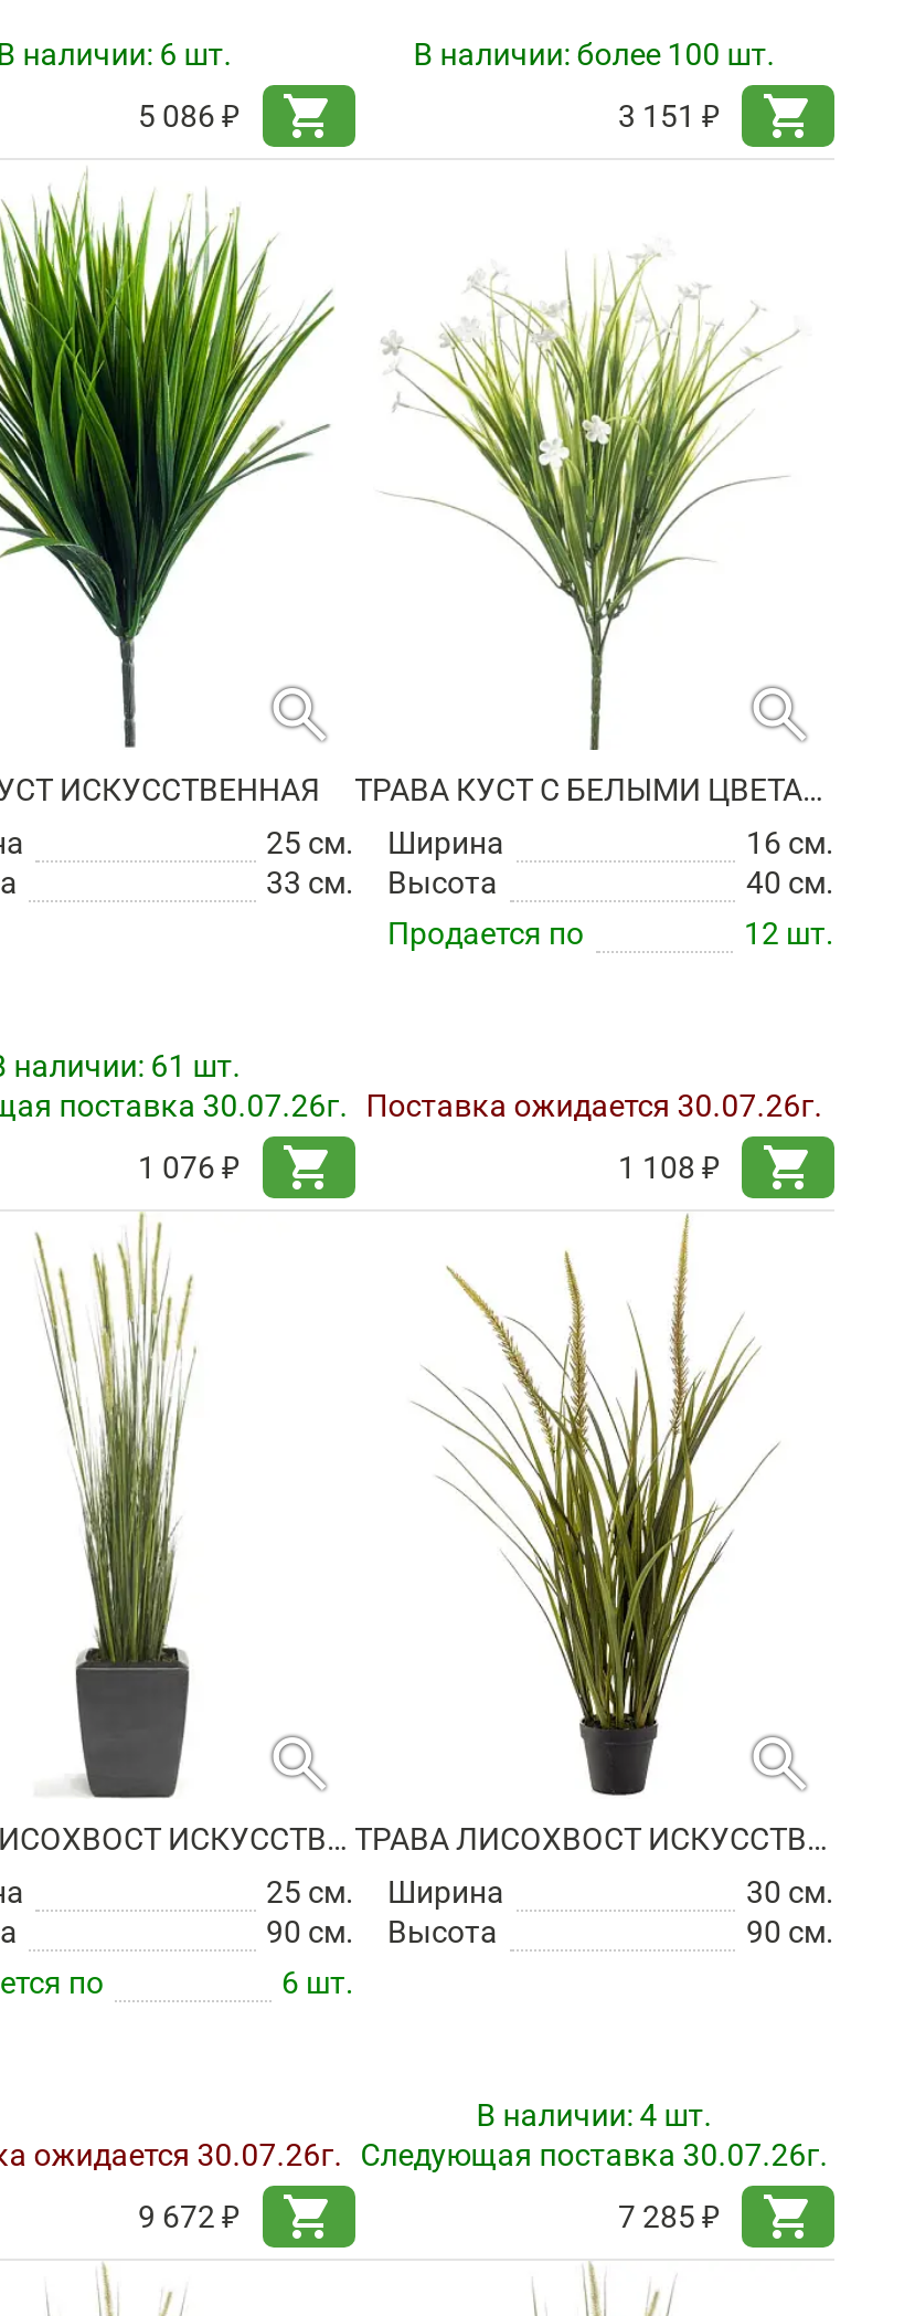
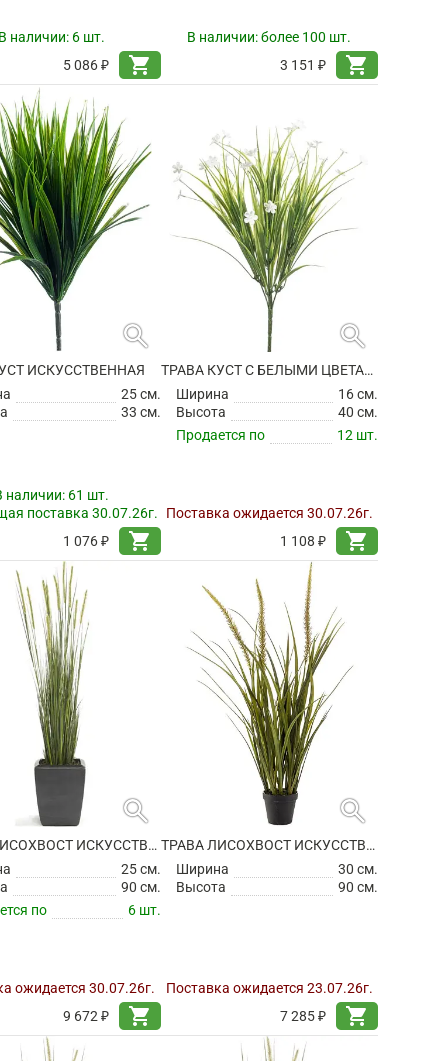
[360,2098,828,2173] В наличии: 4 шт. | Следующая поставка 30.07.26г. -> [166,980,373,996] Поставка ожидается 23.07.26г.

